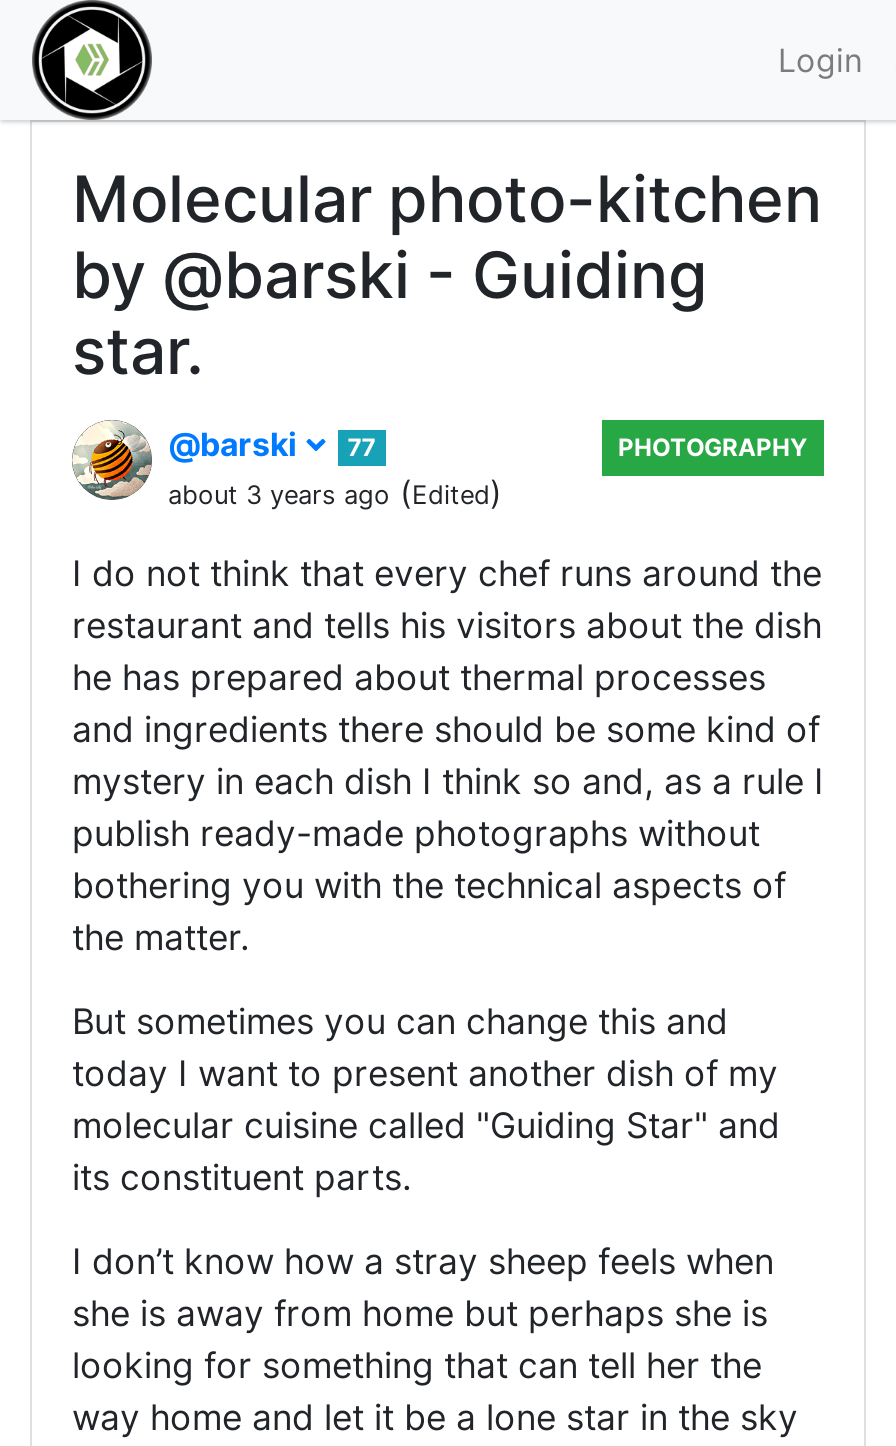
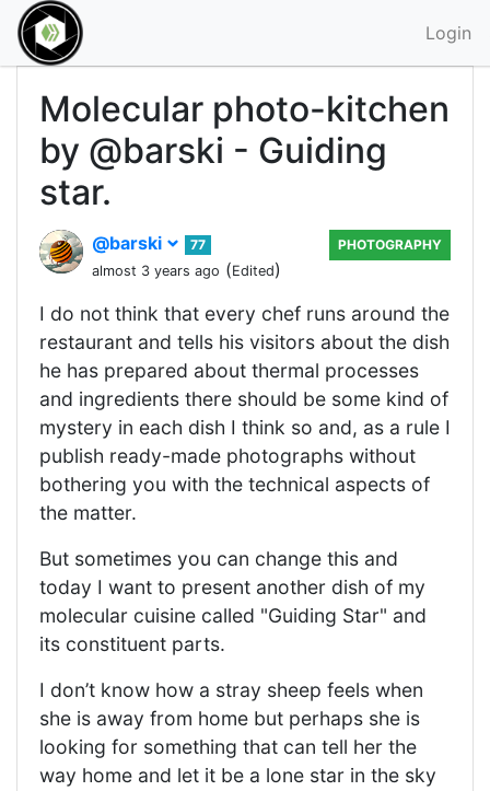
[168,472,502,512] about 3 years ago (Edited) -> [92,258,281,280] almost 3 years ago (Edited)

